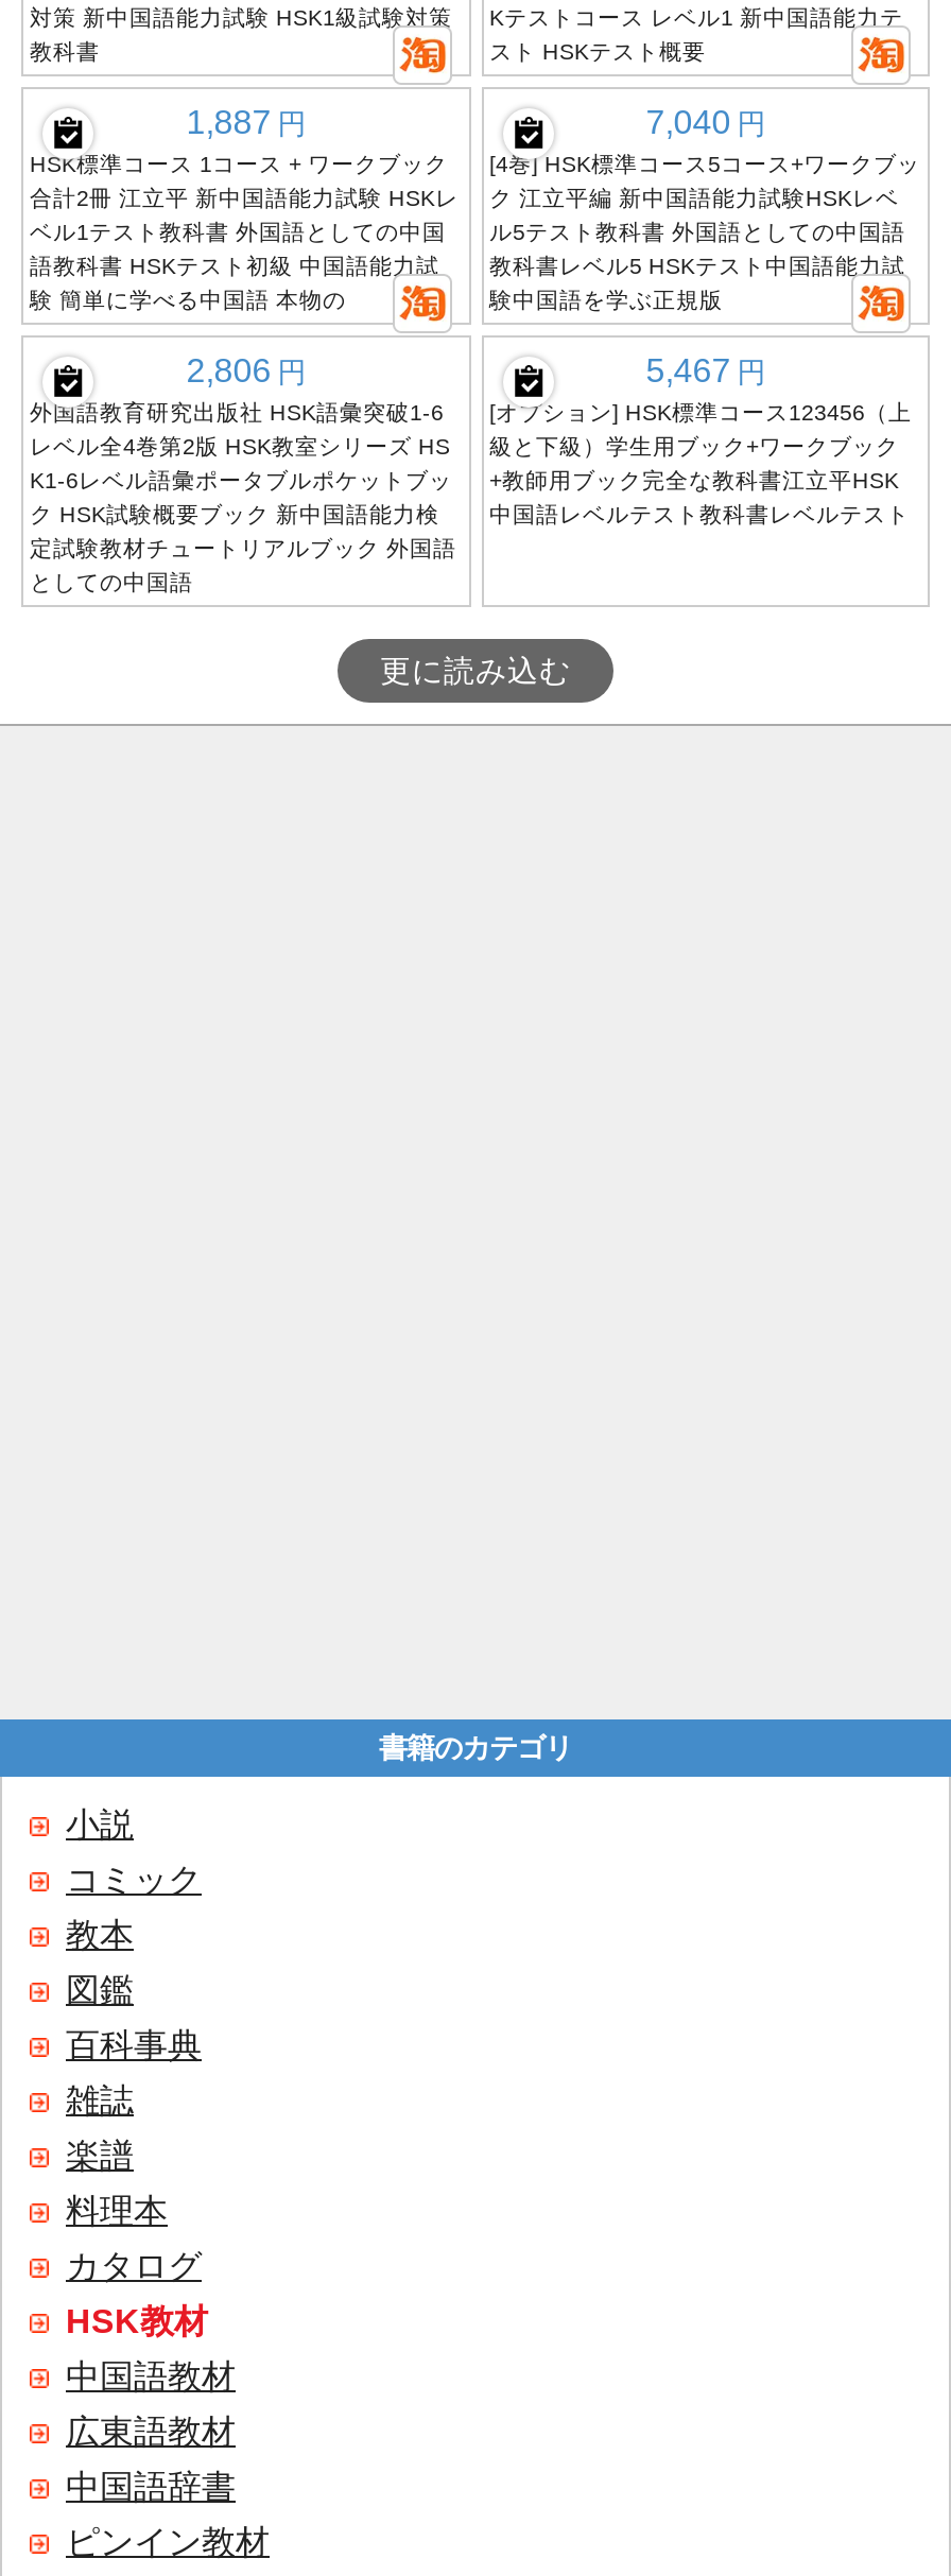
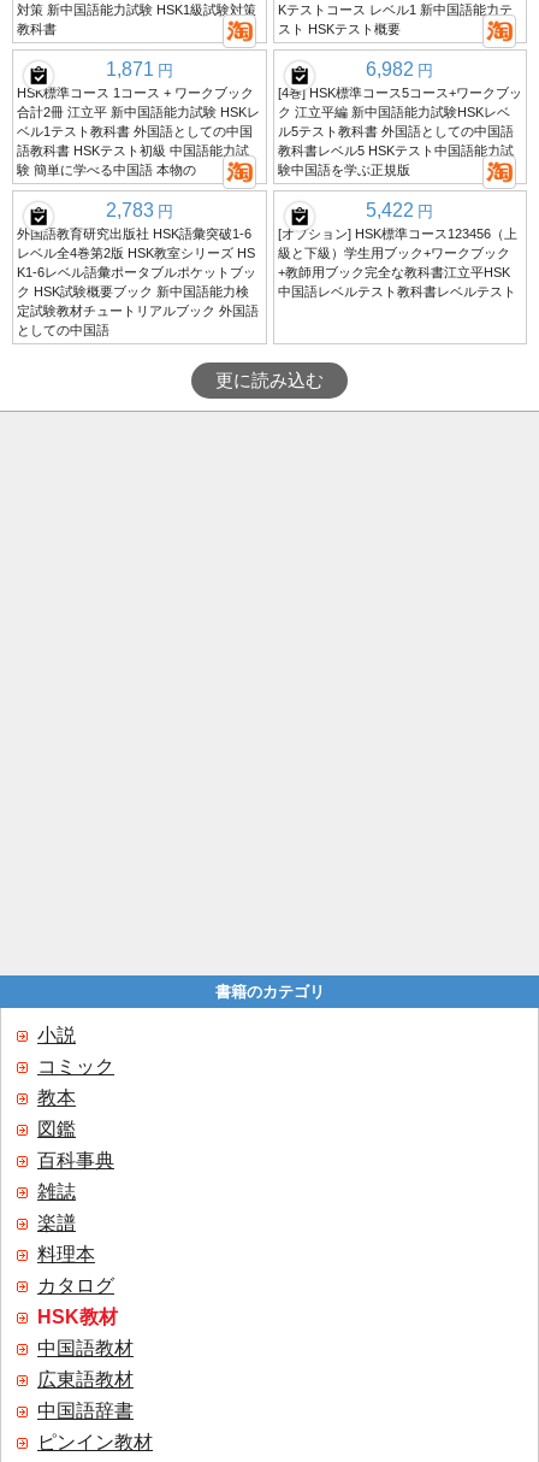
[186,105,305,141] 1,887 円 -> [106,60,173,80] 1,871 円
[646,105,765,141] 7,040 円 -> [366,60,433,80] 6,982 円
[186,353,305,390] 2,806 円 -> [106,201,173,221] 2,783 円
[646,353,765,390] 5,467 円 -> [366,201,433,221] 5,422 円

